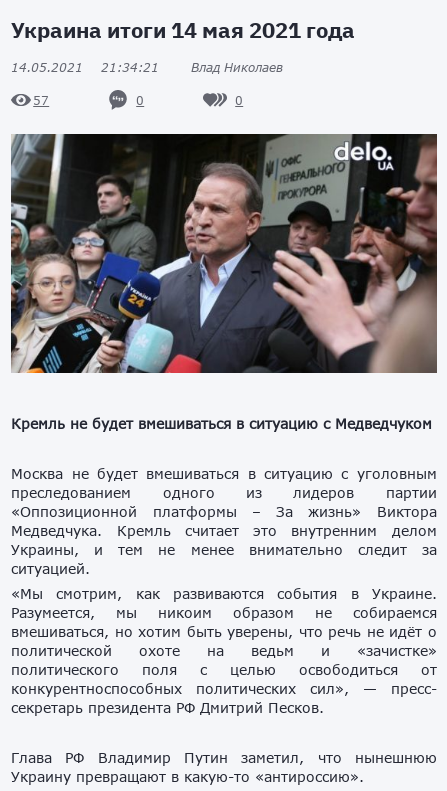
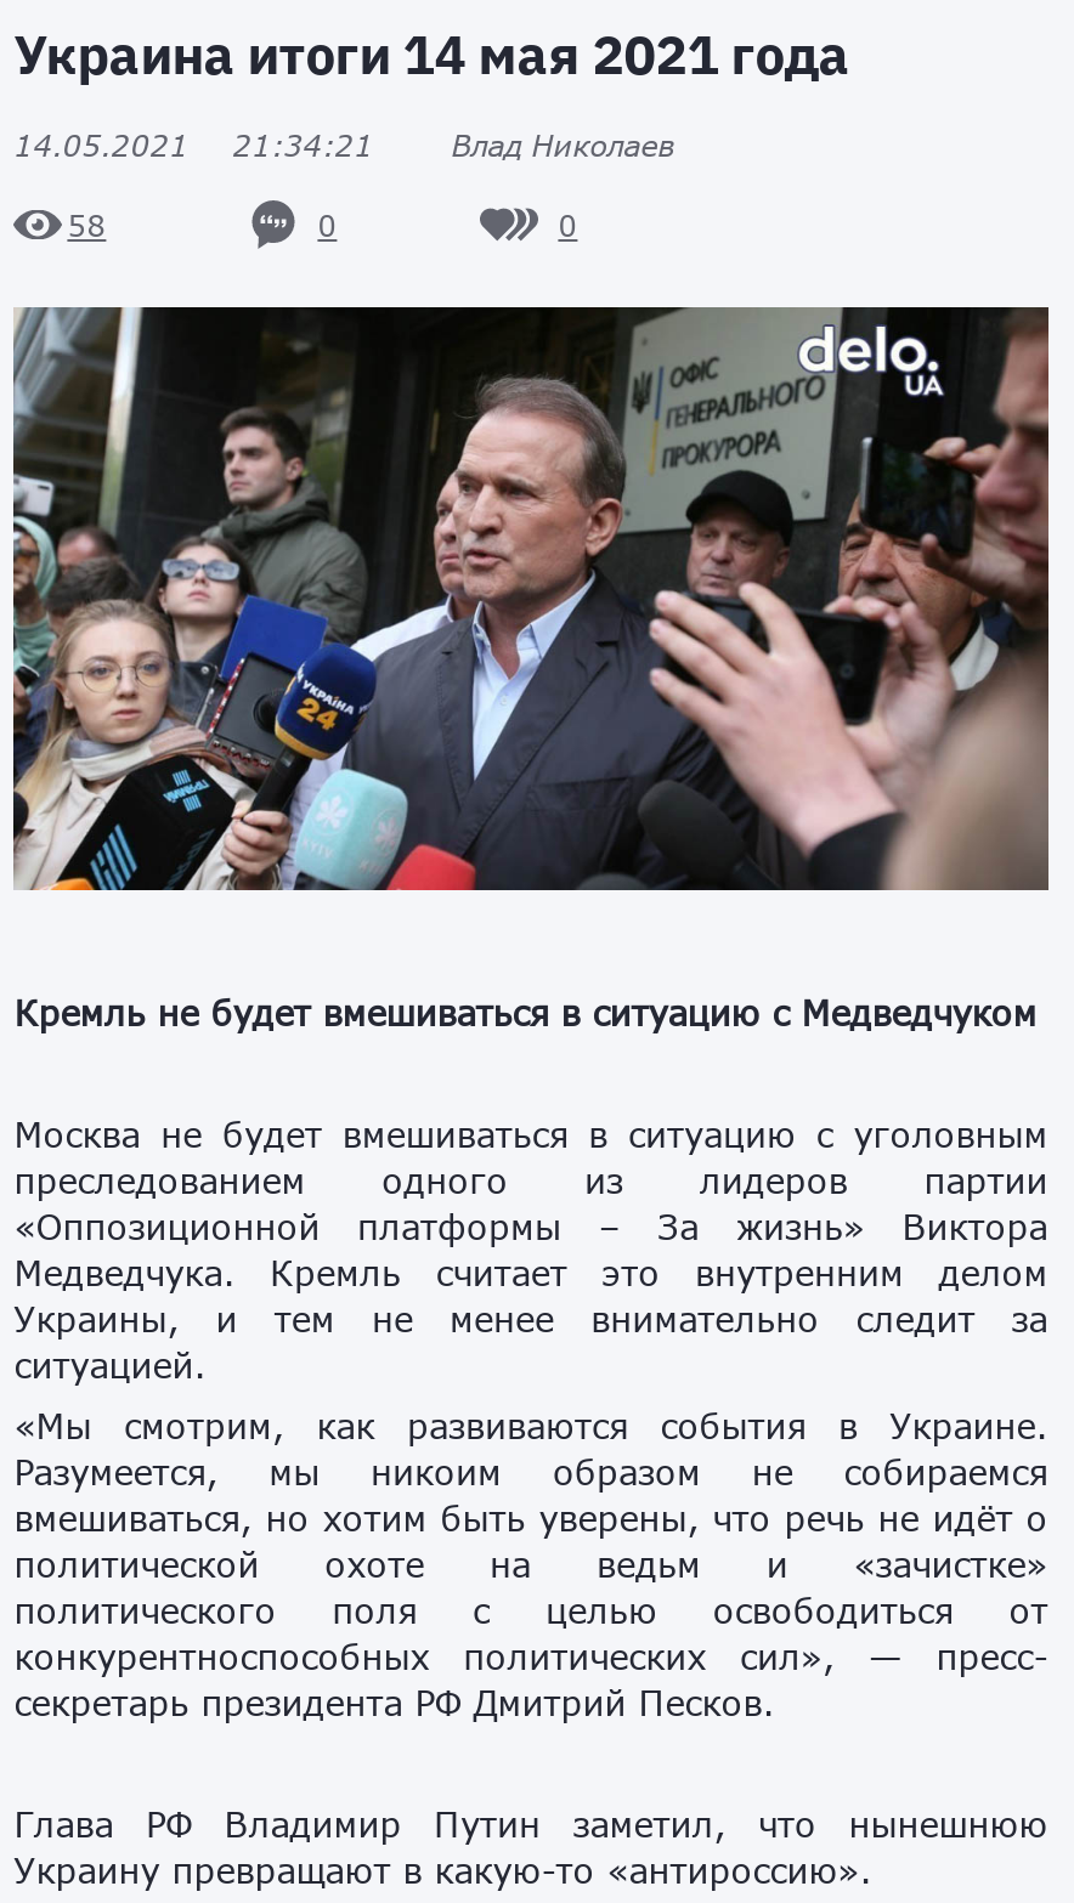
[33,93,49,108] 57 -> [67,208,106,245] 58

